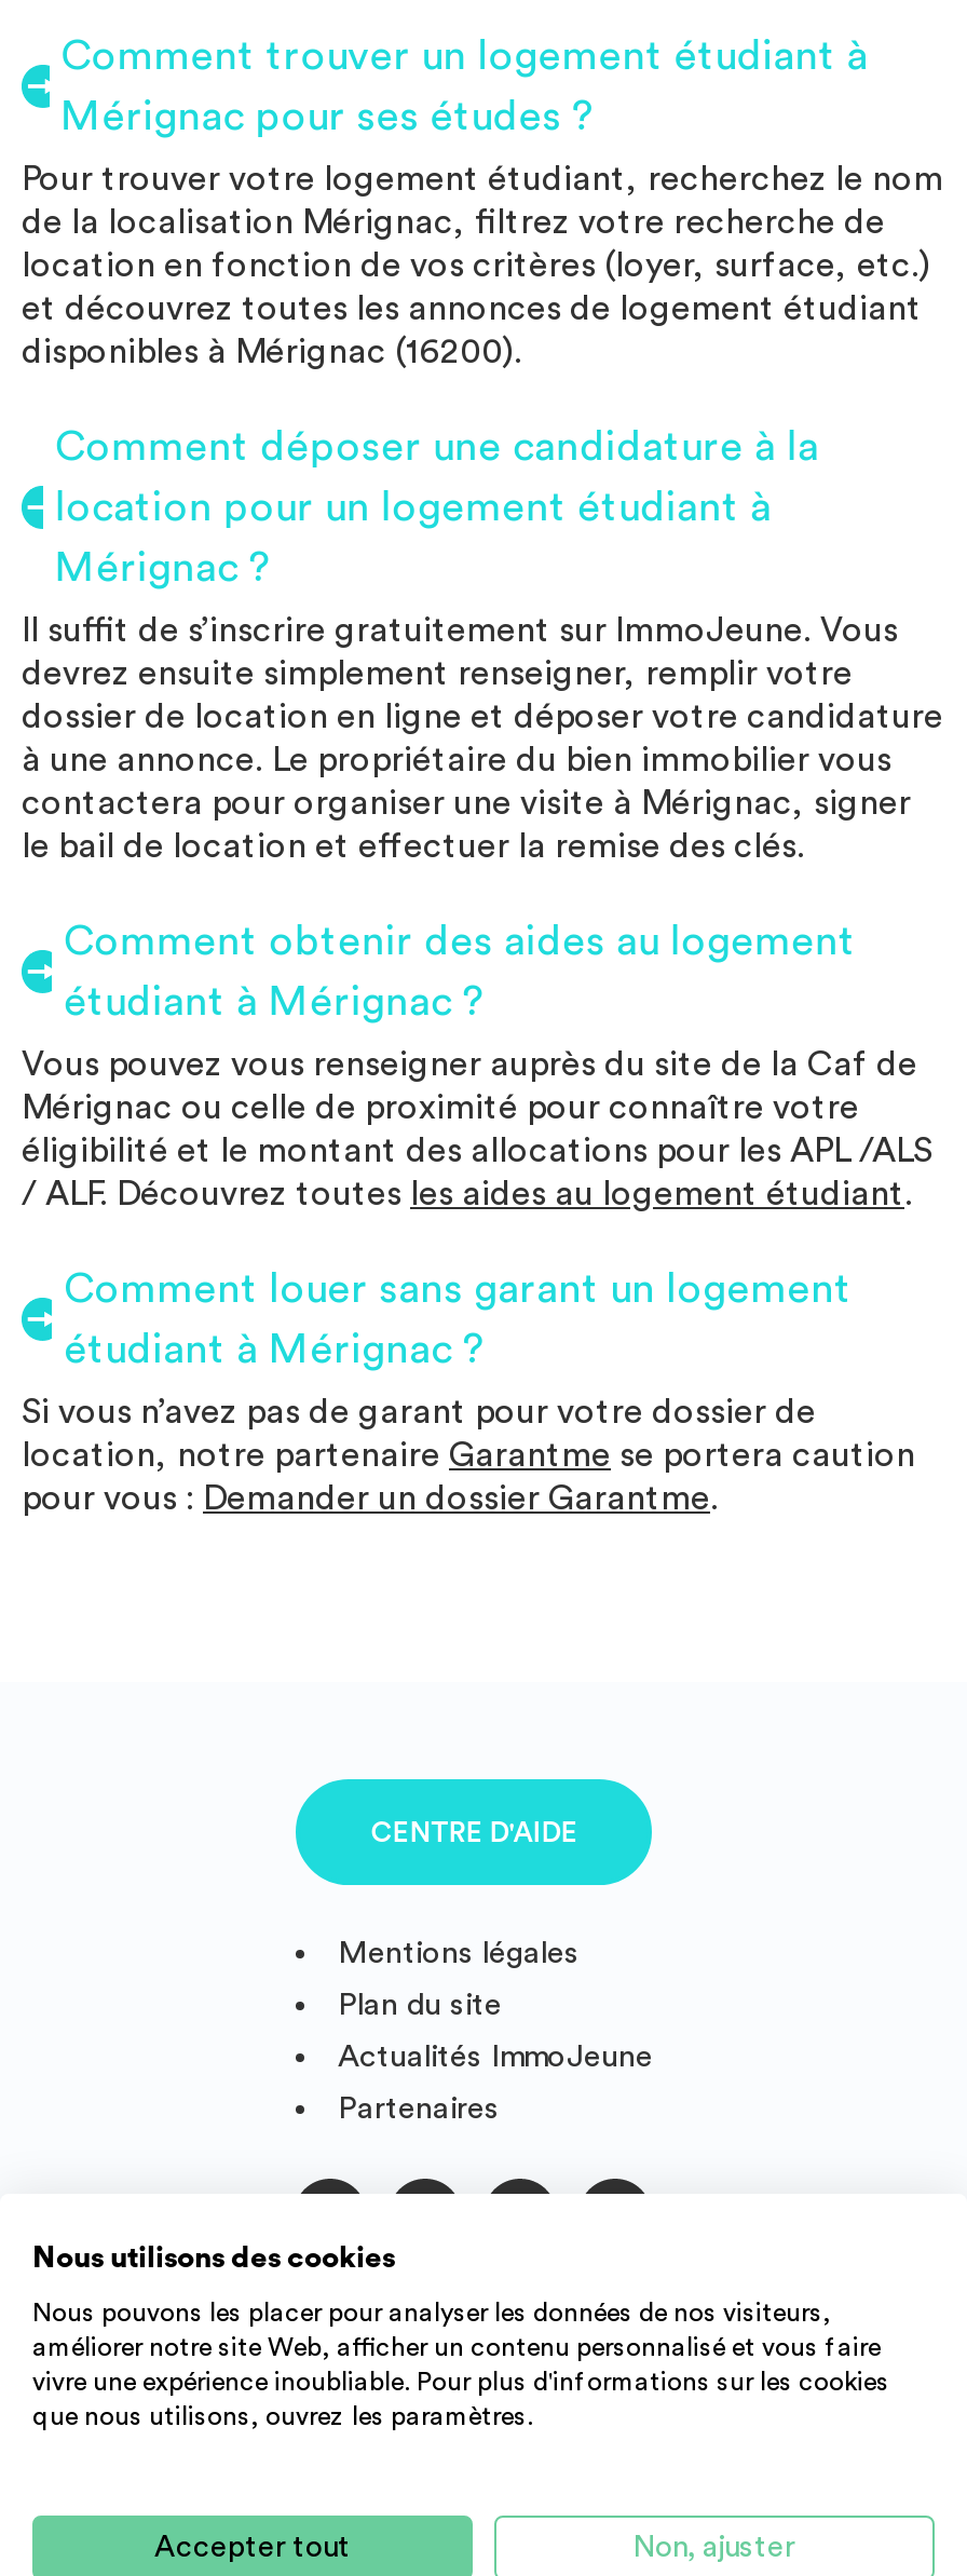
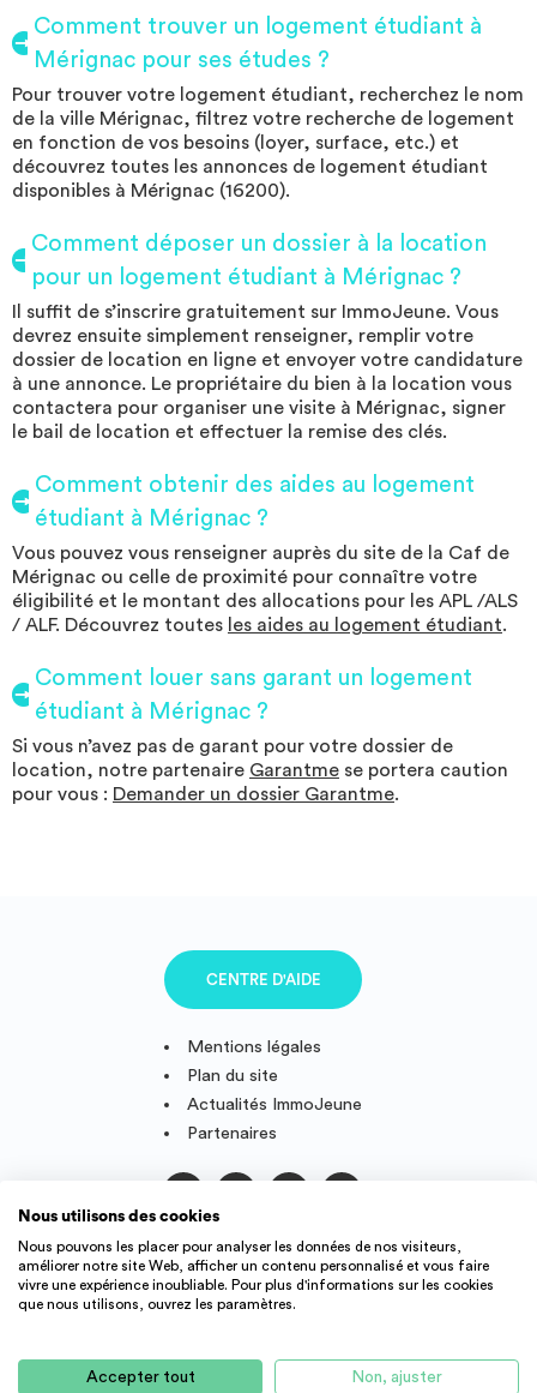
[22,205,930,326] de la localisation Mérignac, filtrez votre recherche de | location en fonction de vos critères (loyer, surface, etc.) | et découvrez toutes les annonces de logement étudiant -> [12,109,514,176] de la ville Mérignac, filtrez votre recherche de logement | en fonction de vos besoins (loyer, surface, etc.) et | découvrez toutes les annonces de logement étudiant
[55,425,819,589] Comment déposer une candidature à la | location pour un logement étudiant à | Mérignac ? -> [31,232,487,289] Comment déposer un dossier à la location | pour un logement étudiant à Mérignac ?
[22,700,943,777] dossier de location en ligne et déposer votre candidature | à une annonce. Le propriétaire du bien immobilier vous -> [12,350,523,394] dossier de location en ligne et envoyer votre candidature | à une annonce. Le propriétaire du bien à la location vous

